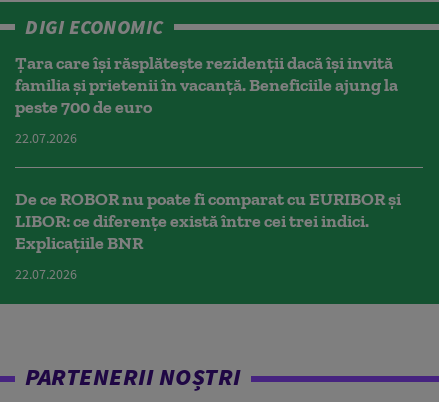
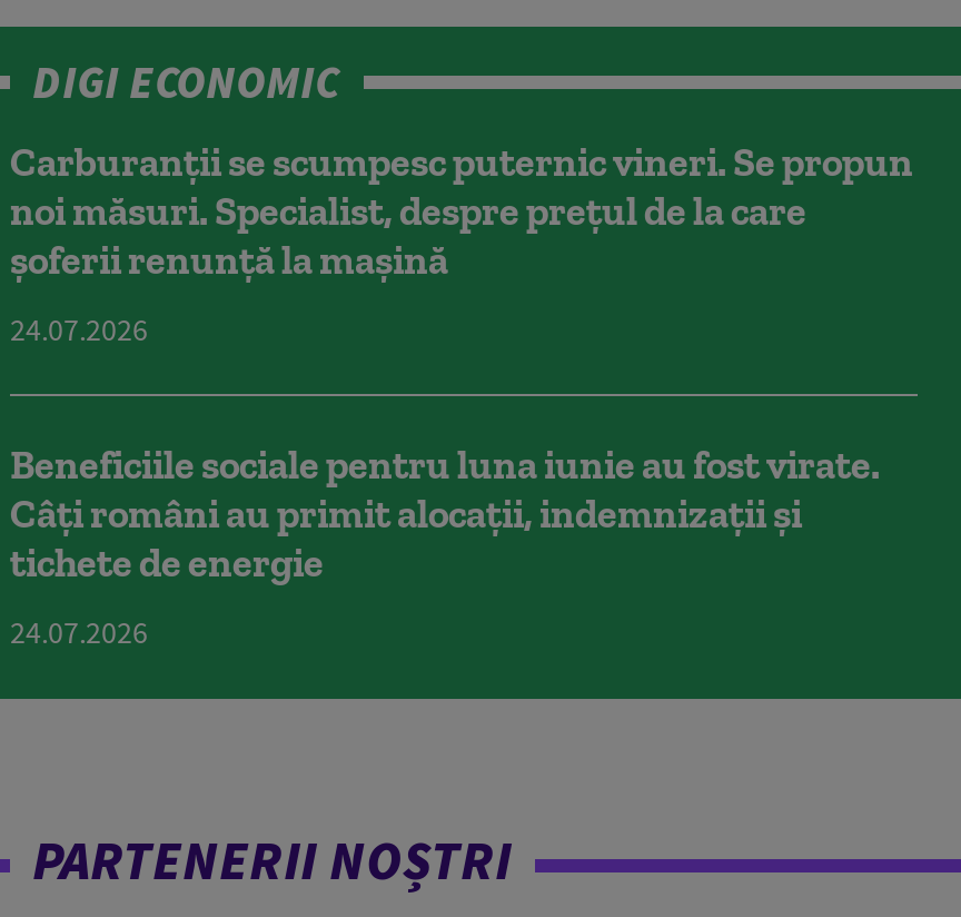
[15,52,398,118] Țara care își răsplătește rezidenții dacă își invită | familia și prietenii în vacanță. Beneficiile ajung la | peste 700 de euro -> [10,139,913,286] Carburanții se scumpesc puternic vineri. Se propun | noi măsuri. Specialist, despre prețul de la care | șoferii renunță la mașină
[15,129,77,147] 22.07.2026 -> [10,310,148,351] 24.07.2026
[15,188,401,254] De ce ROBOR nu poate fi comparat cu EURIBOR și | LIBOR: ce diferențe există între cei trei indici. | Explicațiile BNR -> [10,442,880,589] Beneficiile sociale pentru luna iunie au fost virate. | Câți români au primit alocații, indemnizații și | tichete de energie
[15,265,77,283] 22.07.2026 -> [10,613,148,653] 24.07.2026

